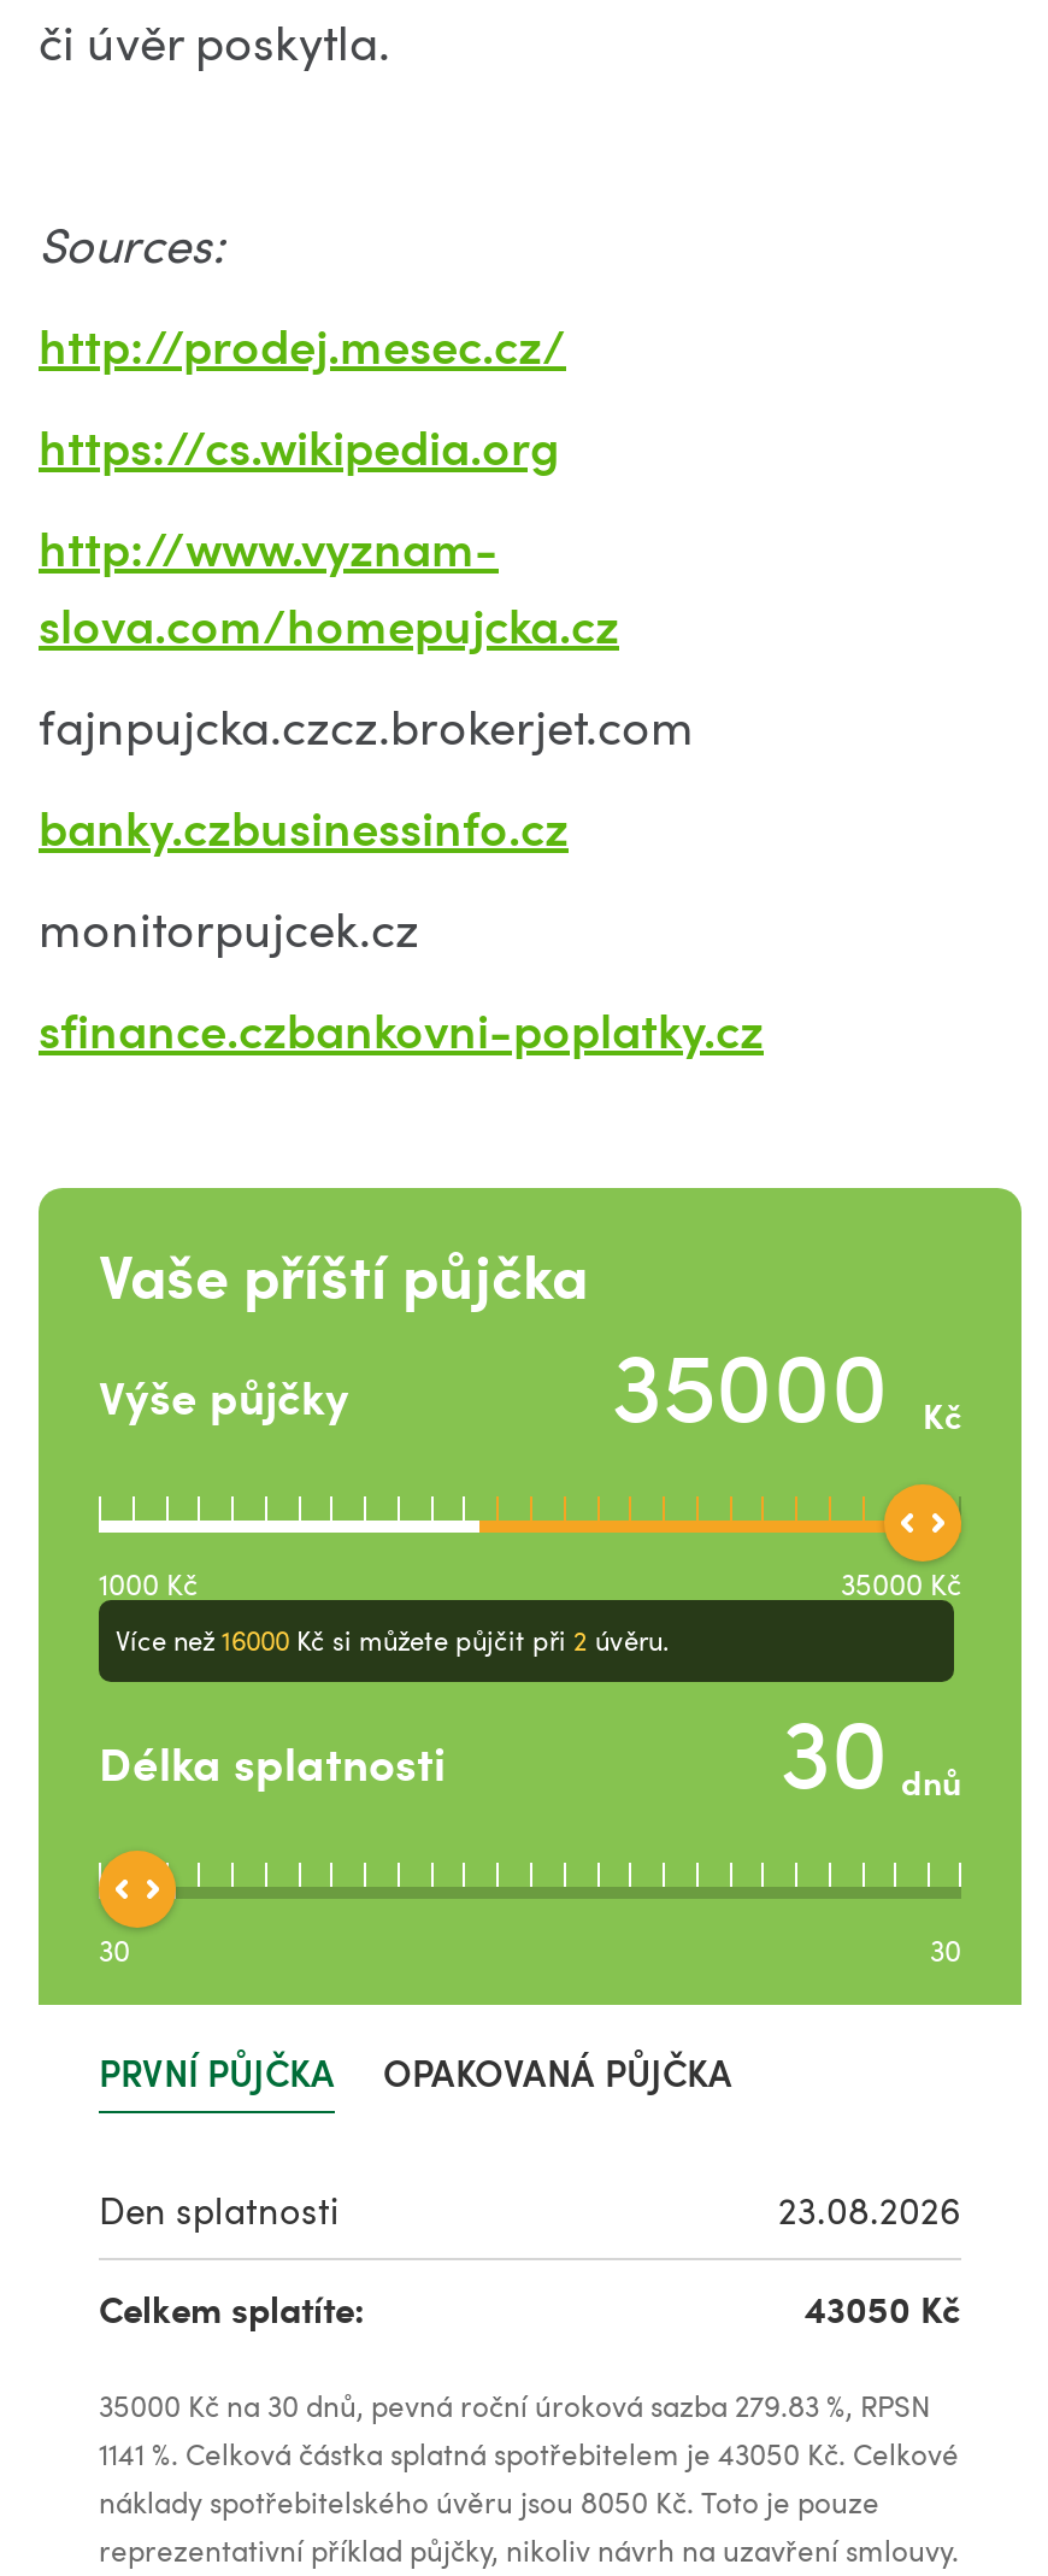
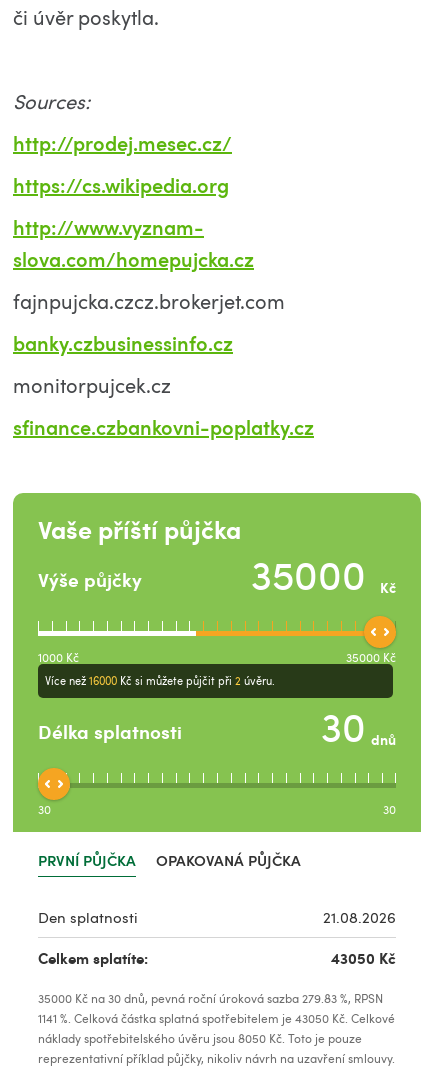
[778,2186,961,2234] 23.08.2026 -> [323,907,396,927] 21.08.2026

